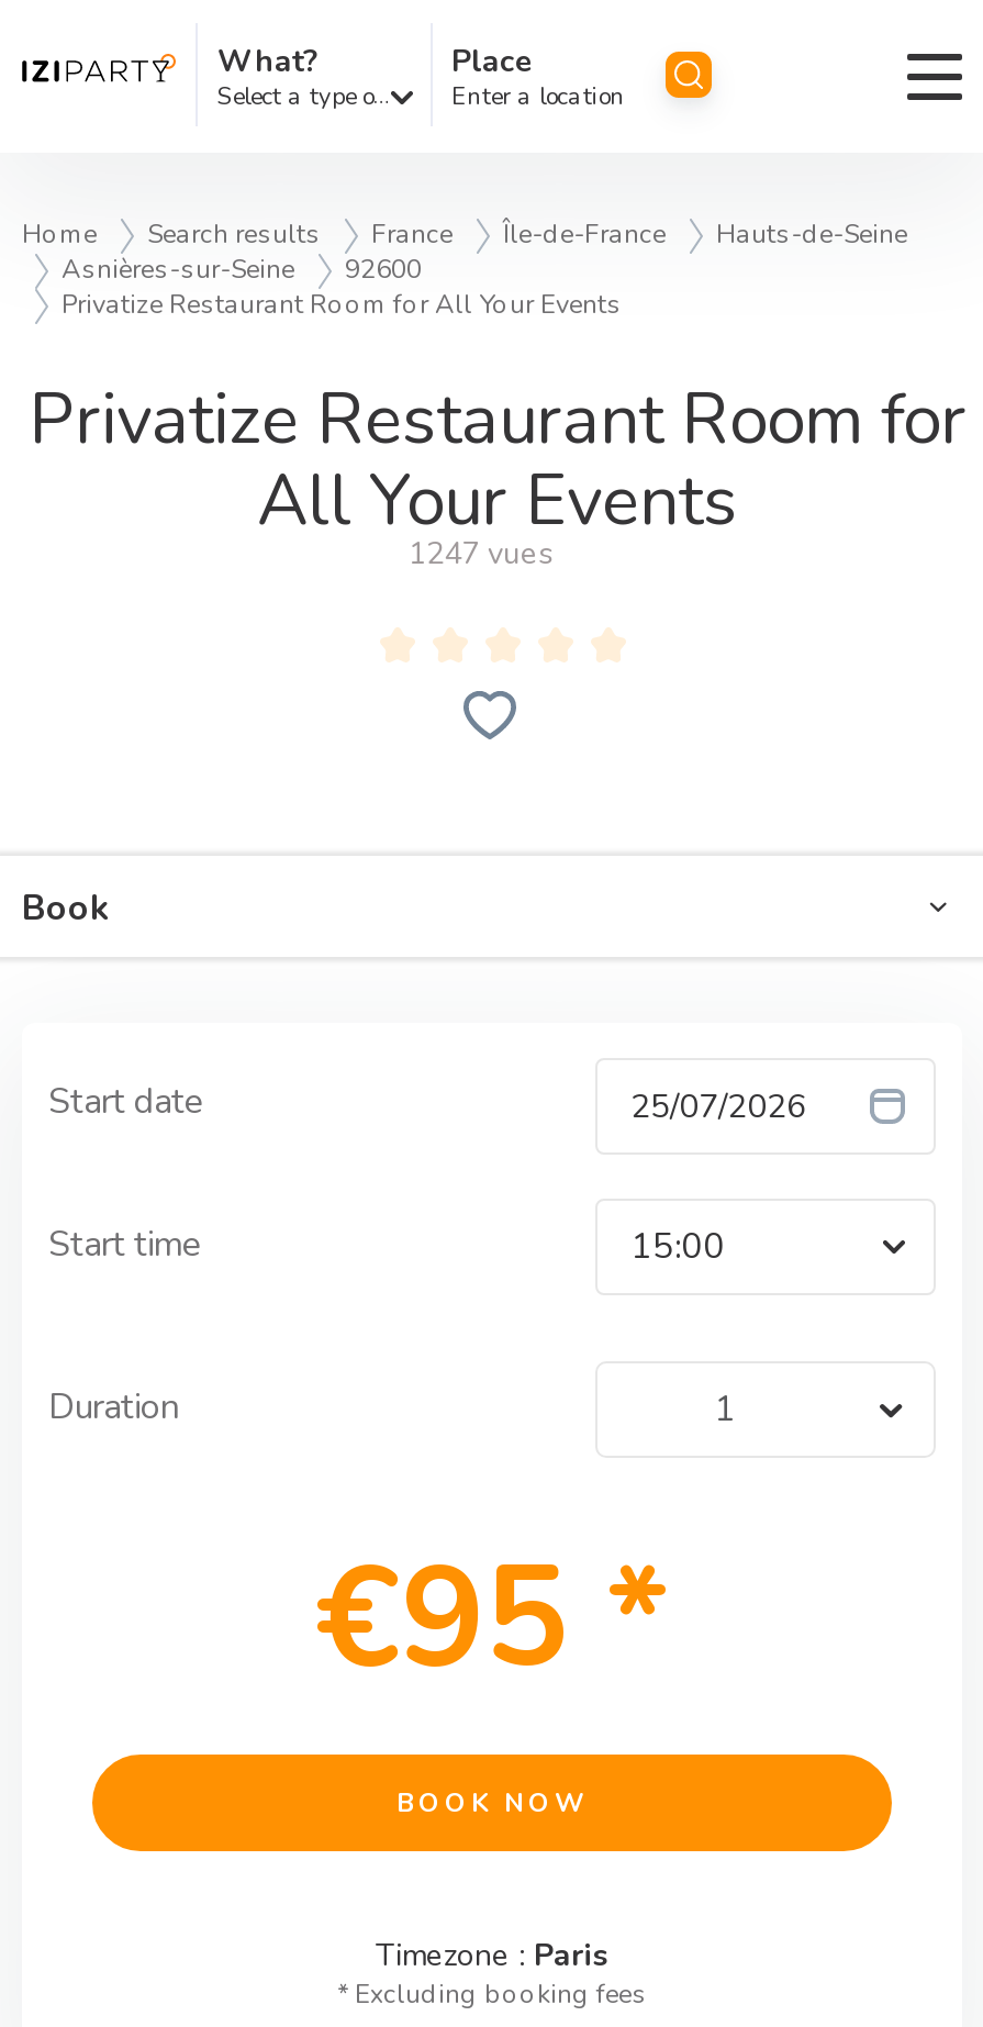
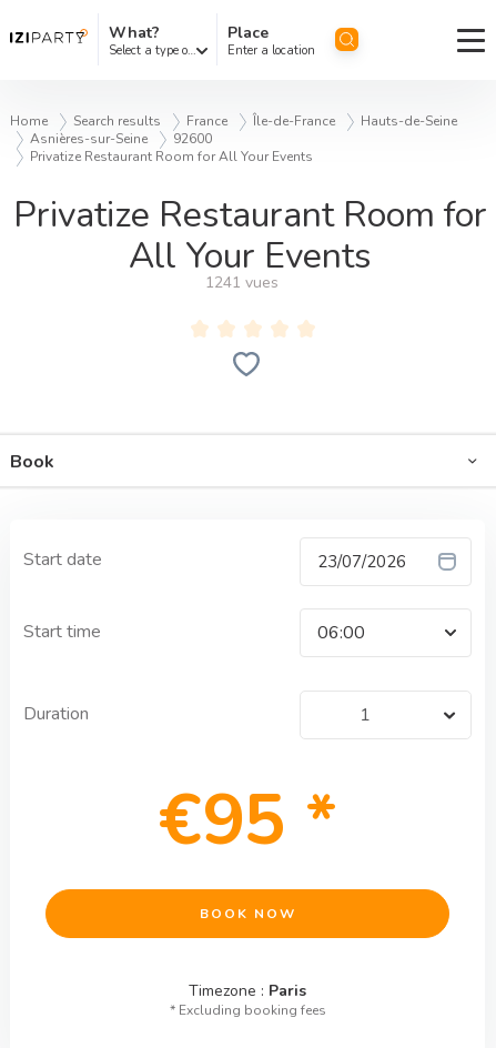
[409,534,554,575] 1247 vues -> [205,272,279,293] 1241 vues

